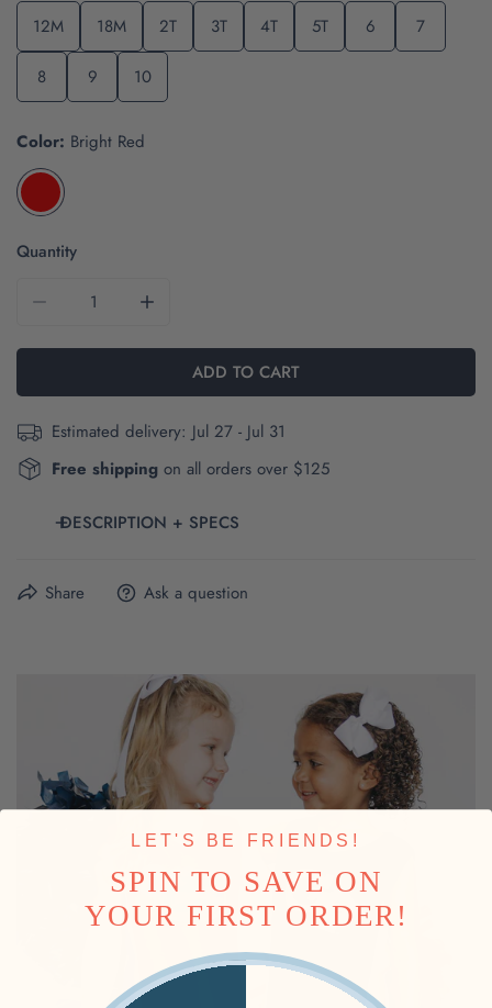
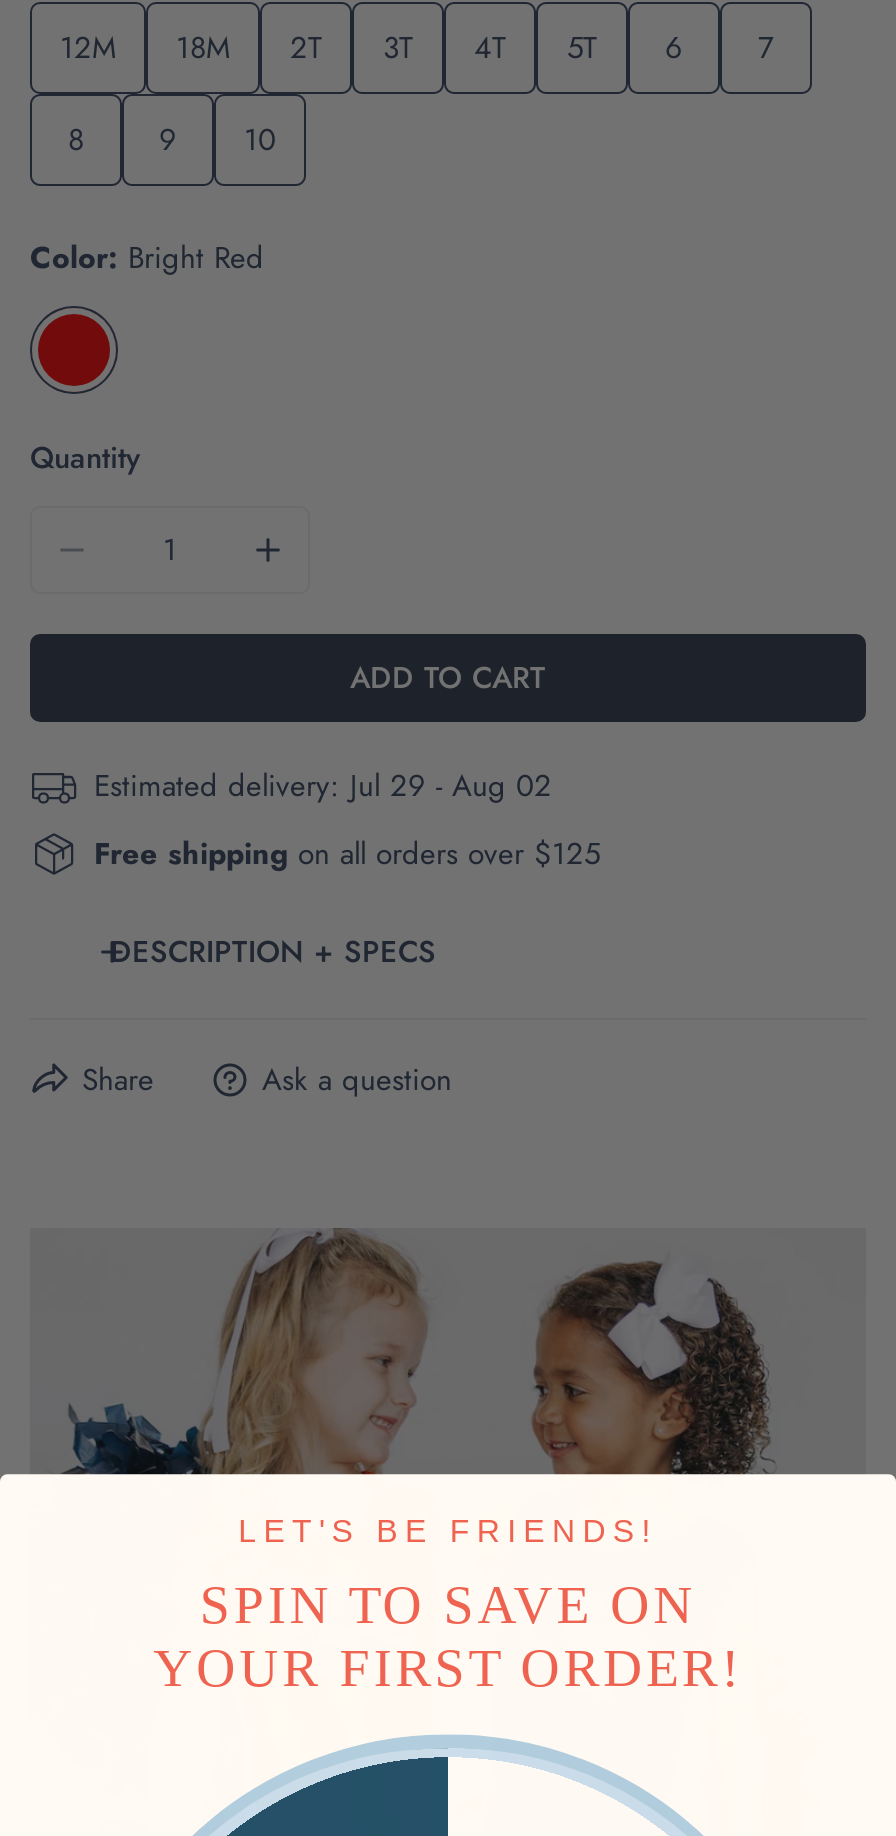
[52,419,286,444] Estimated delivery: Jul 27 - Jul 31 -> [94,764,552,808] Estimated delivery: Jul 29 - Aug 02

